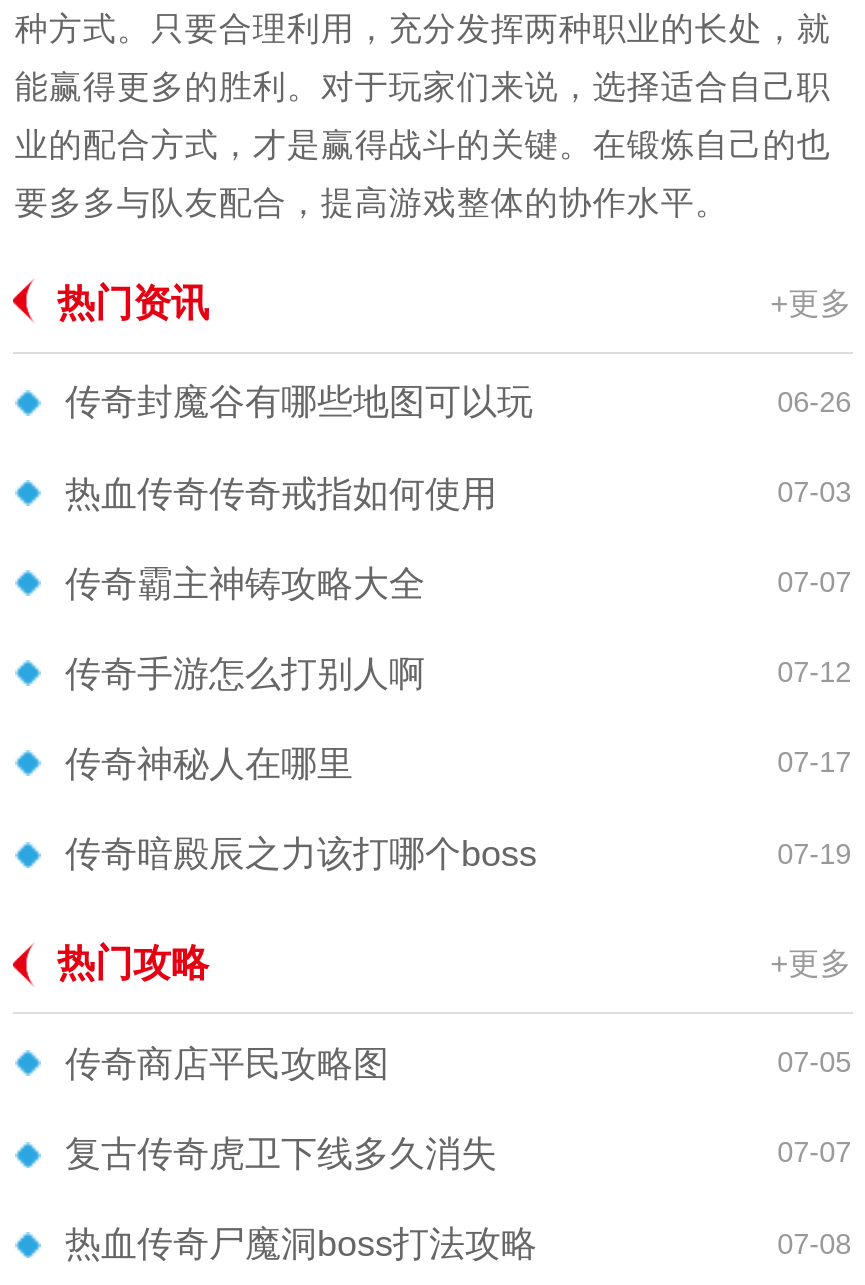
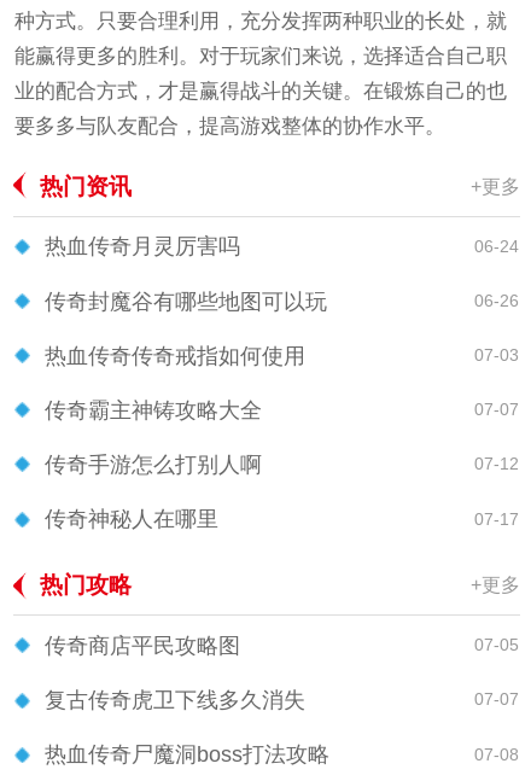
none -> [45,235,519,259] 热血传奇月灵厉害吗 | 06-24
moved [65,383,851,784] -> [45,289,519,531]: 传奇封魔谷有哪些地图可以玩 | 06-26 | 热血传奇传奇戒指如何使用 | ... | 传奇神秘人在哪里 | 07-17
[65,834,851,874] 传奇暗殿辰之力该打哪个boss | 07-19 -> none

